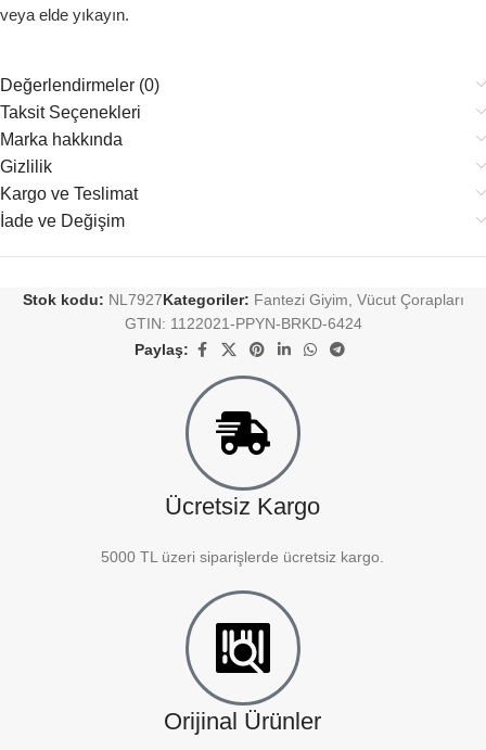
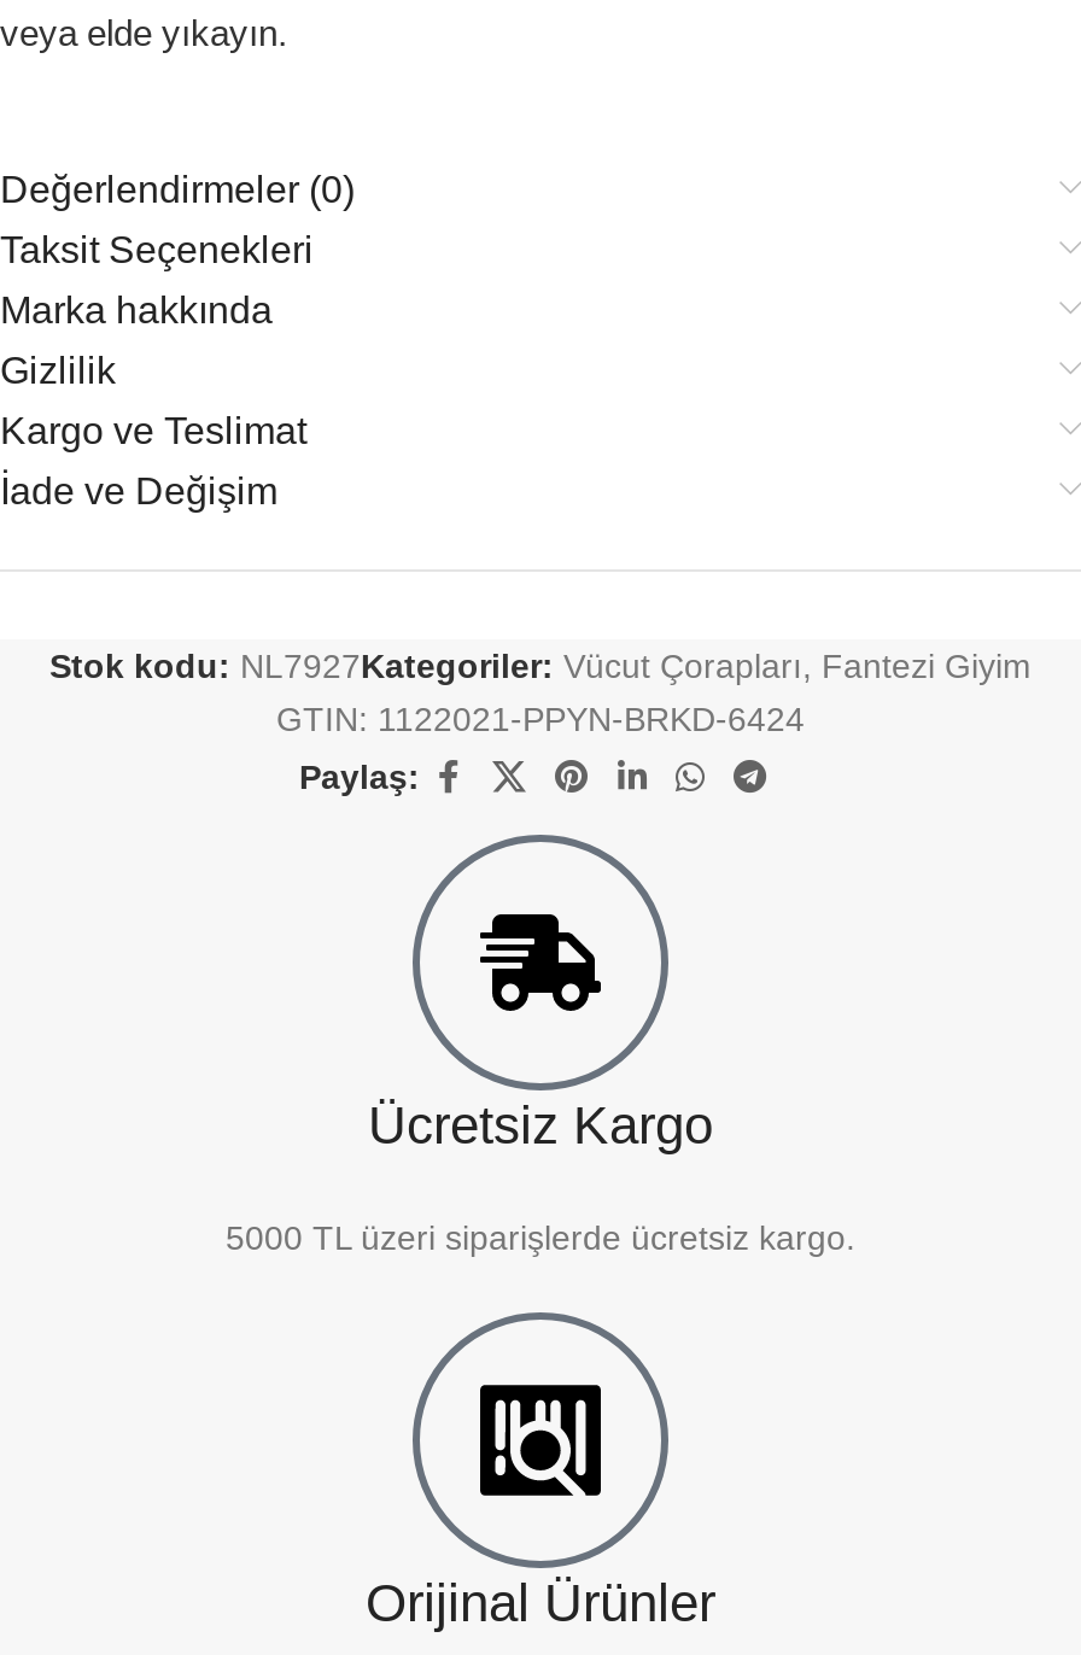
[22,291,464,308] Stok kodu: NL7927Kategoriler: Fantezi Giyim, Vücut Çorapları -> [49,646,1032,685] Stok kodu: NL7927Kategoriler: Vücut Çorapları, Fantezi Giyim

